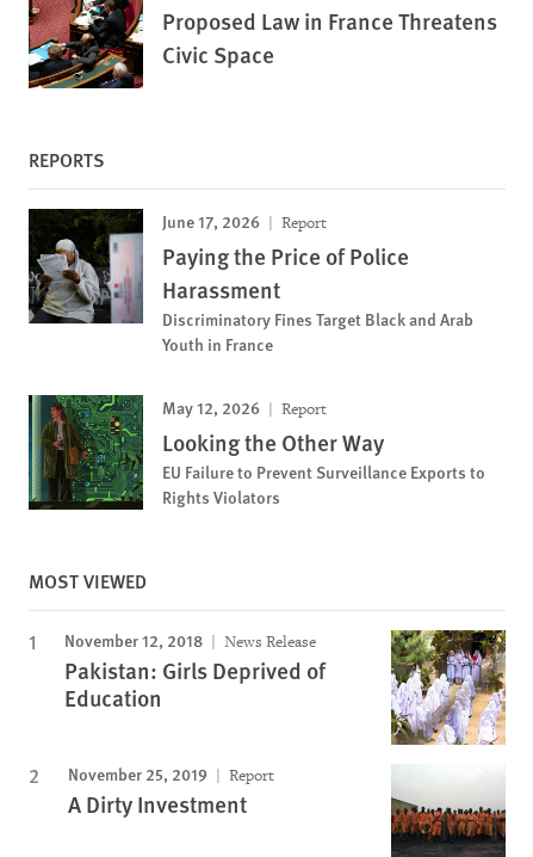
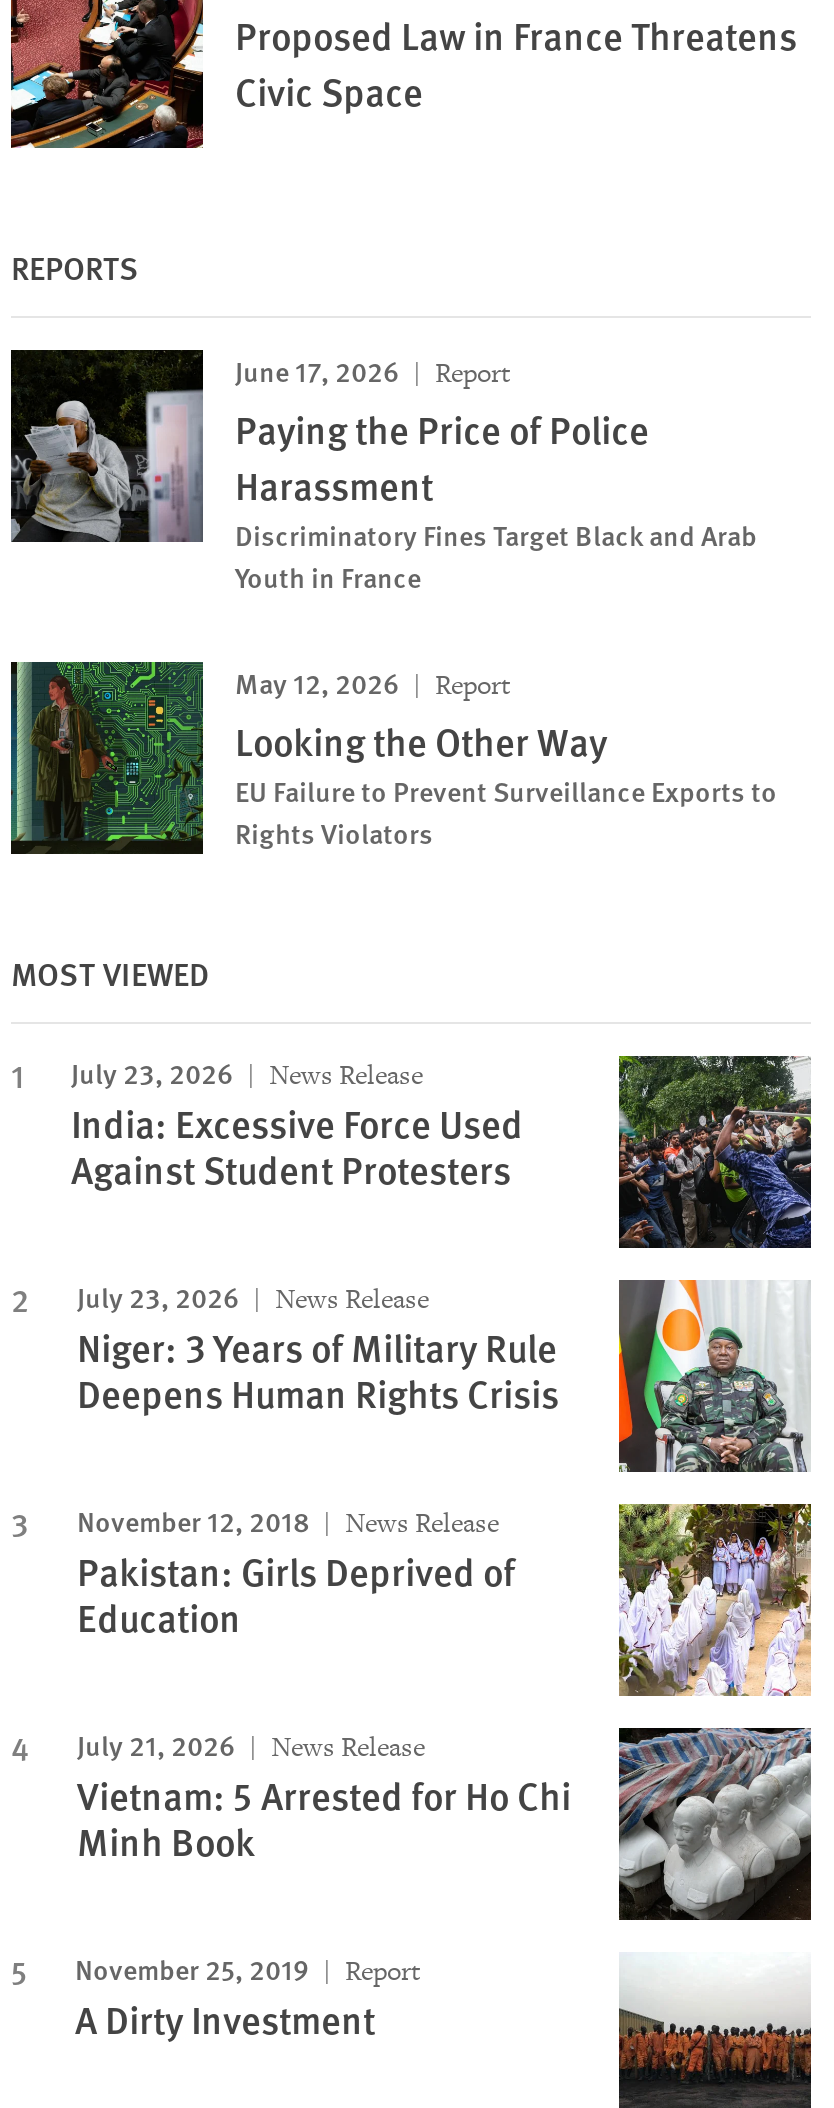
none -> [71,1052,813,1420] [image] | July 23, 2026 | News Release | India: Excessive Force Used | Against Student Protesters | July 23, 2026 | News Release | Niger: 3 Years of Military Rule | Deepens Human Rights Crisis
none -> [617,1278,811,1474] [image]
none -> [77,1724,813,1922] [image] | July 21, 2026 | News Release | Vietnam: 5 Arrested for Ho Chi | Minh Book

